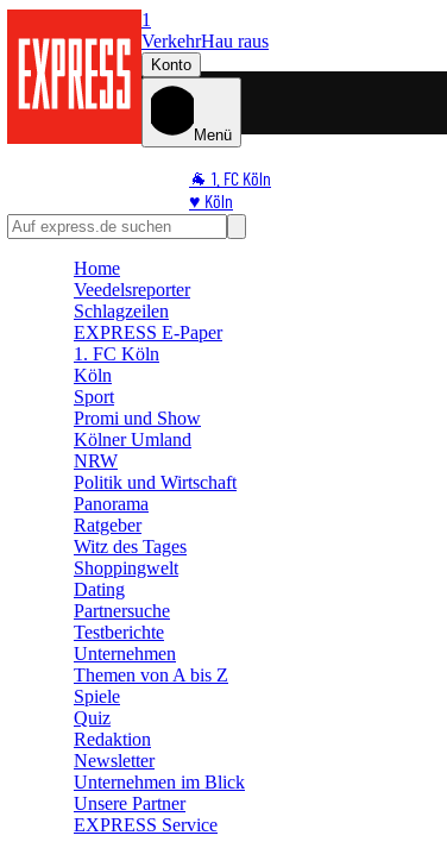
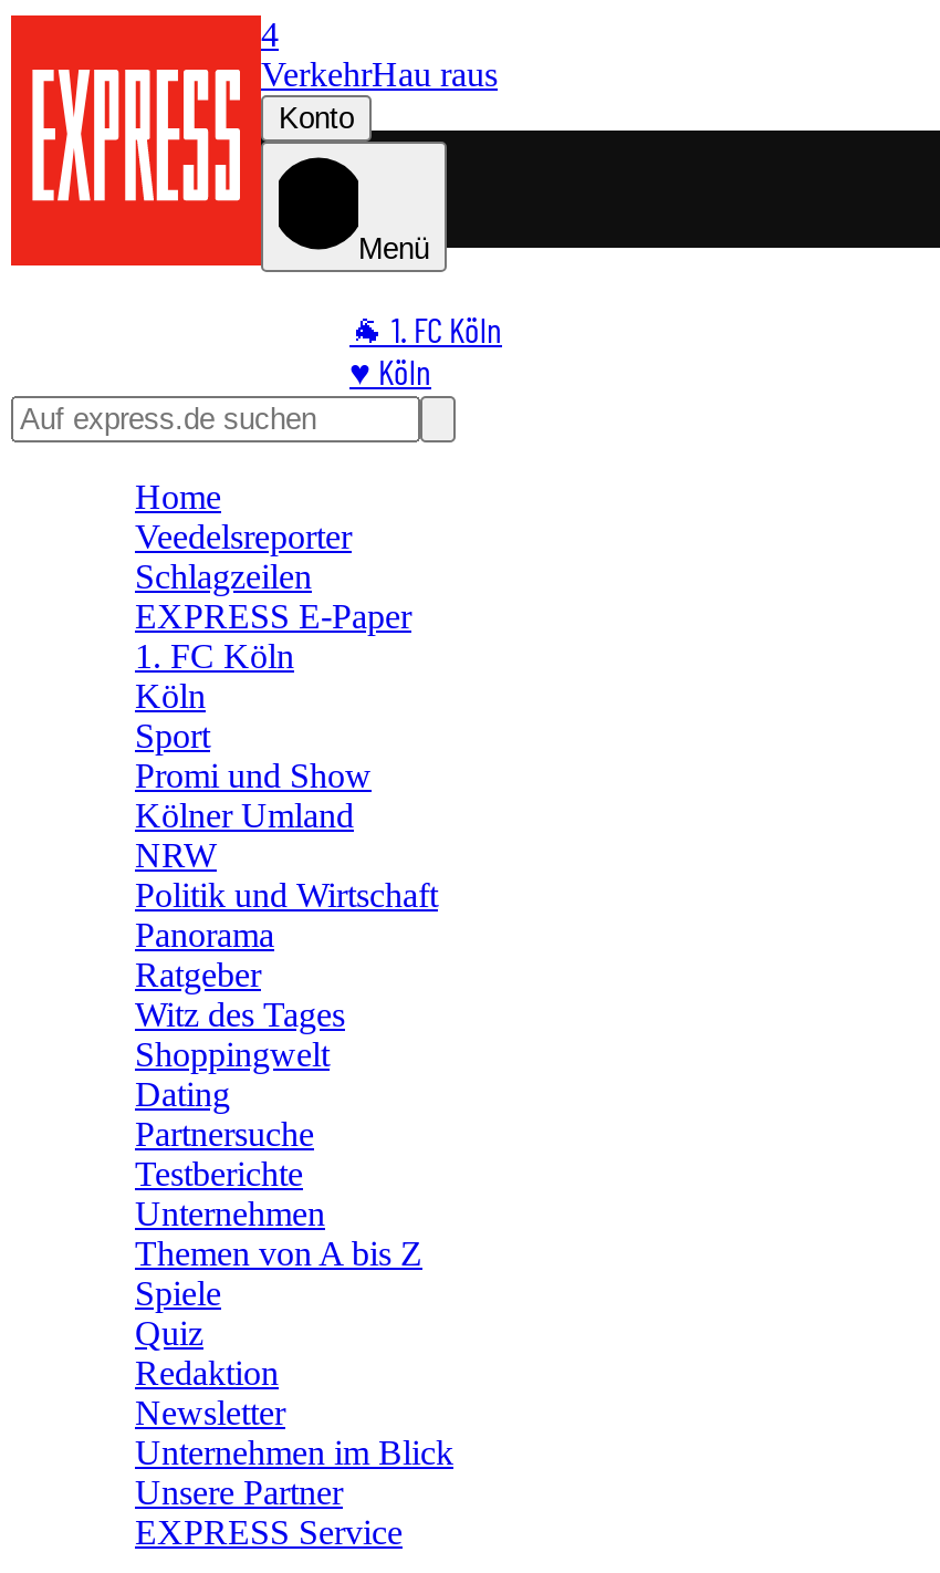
[141,10,151,30] 1 -> [261,15,279,53] 4

